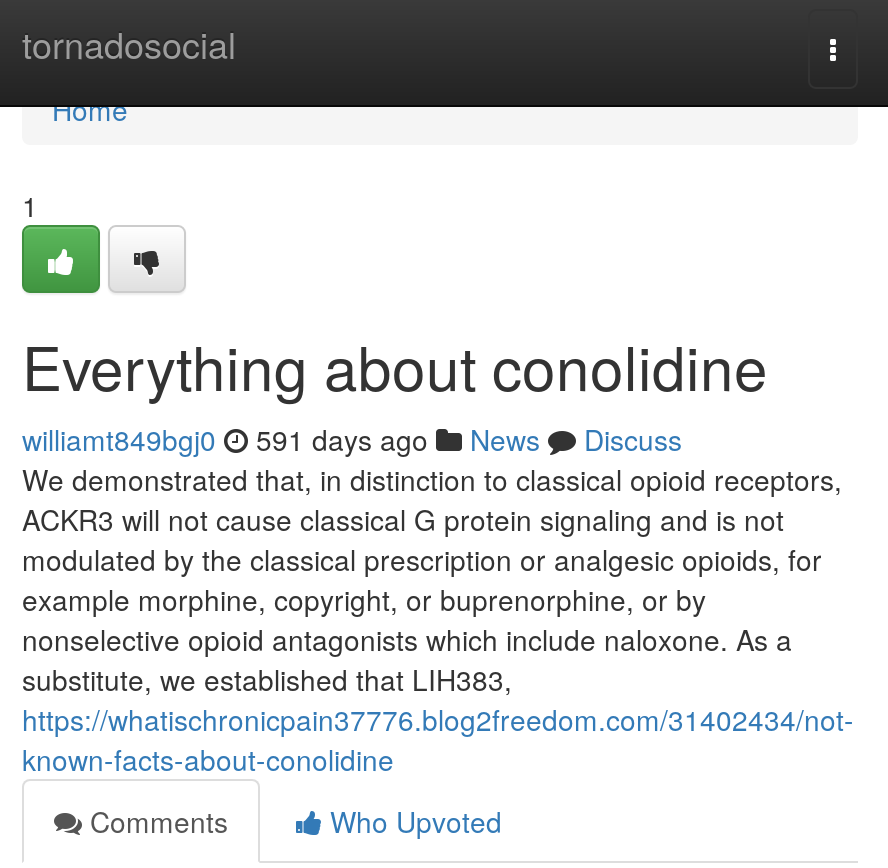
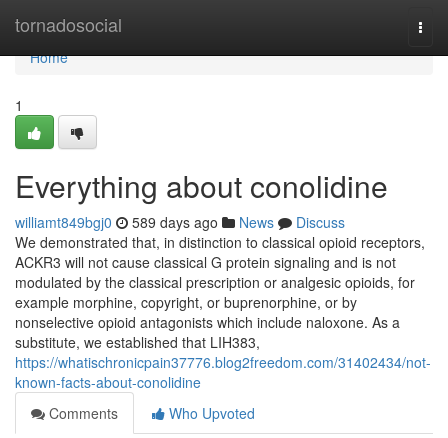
[22,419,682,459] williamt849bgj0 591 days ago News Discuss -> [15,212,345,232] williamt849bgj0 589 days ago News Discuss

